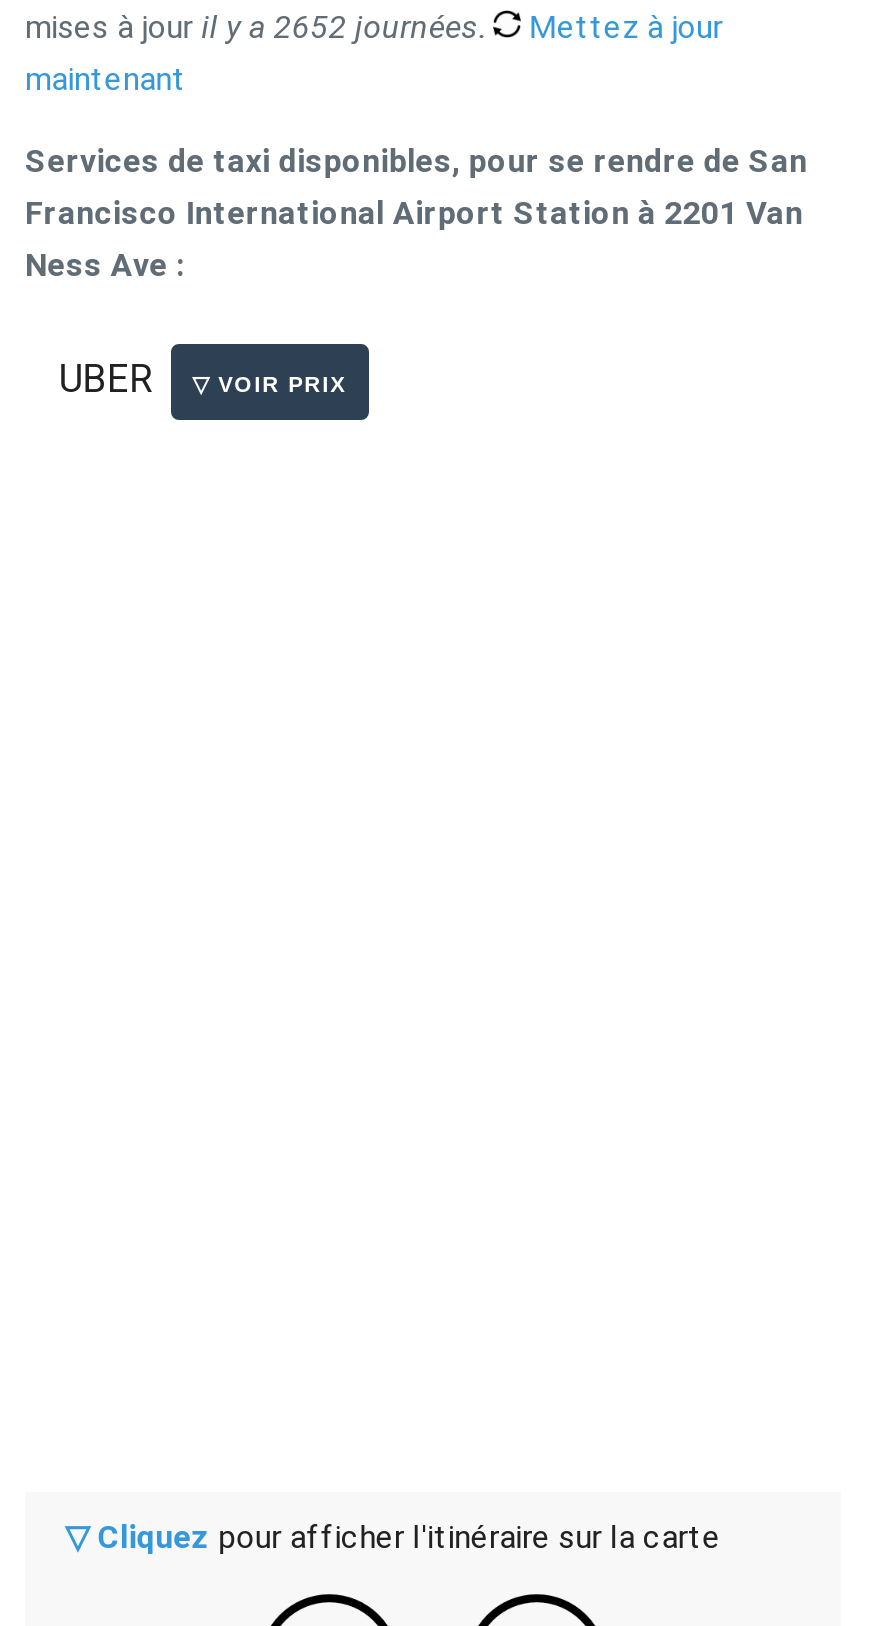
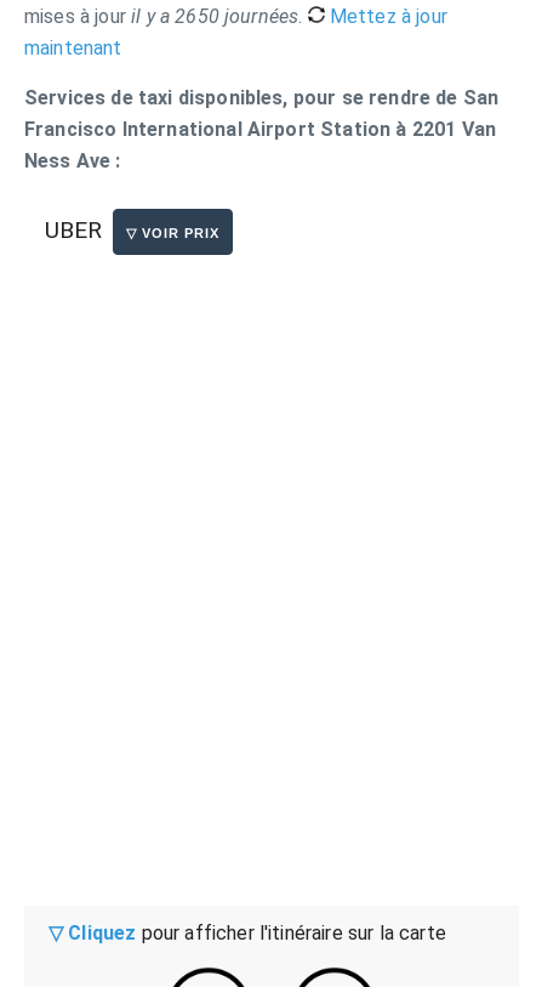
[25,8,492,46] mises à jour il y a 2652 journées. -> [24,5,307,28] mises à jour il y a 2650 journées.

